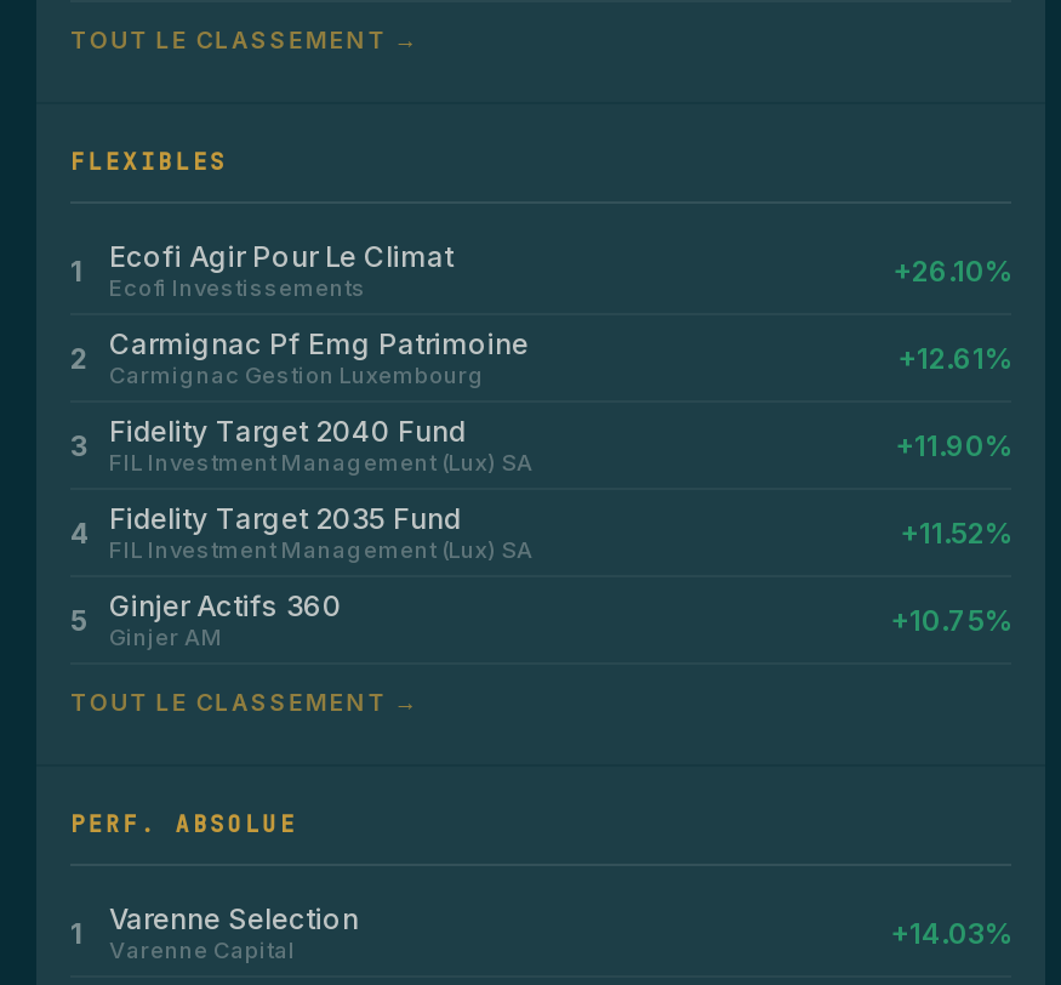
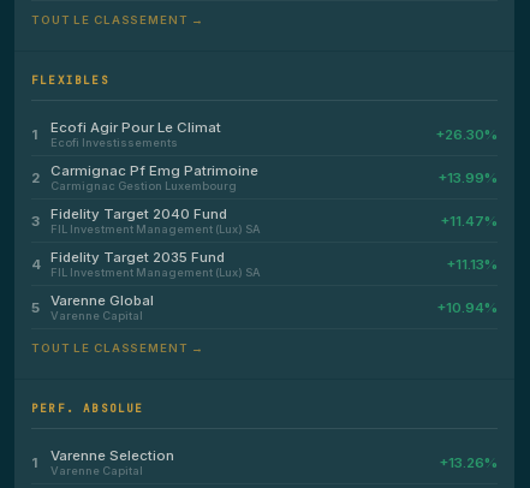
[892,254,1011,287] +26.10% -> [435,126,498,142] +26.30%
[897,341,1011,375] +12.61% -> [437,169,498,186] +13.99%
[895,428,1011,462] +11.90% -> [440,212,498,229] +11.47%
[900,516,1011,550] +11.52% -> [446,255,498,272] +11.13%
[109,590,1011,650] Ginjer Actifs 360 | Ginjer AM | +10.75% -> [50,292,498,322] Varenne Global | Varenne Capital | +10.94%
[890,916,1011,950] +14.03% -> [439,454,498,471] +13.26%

